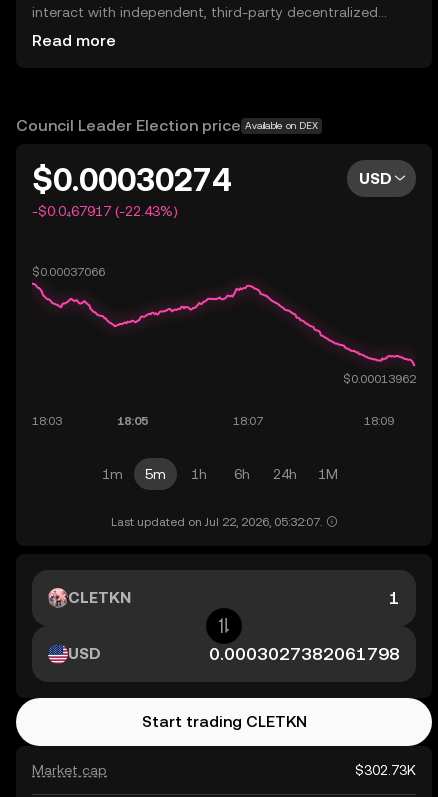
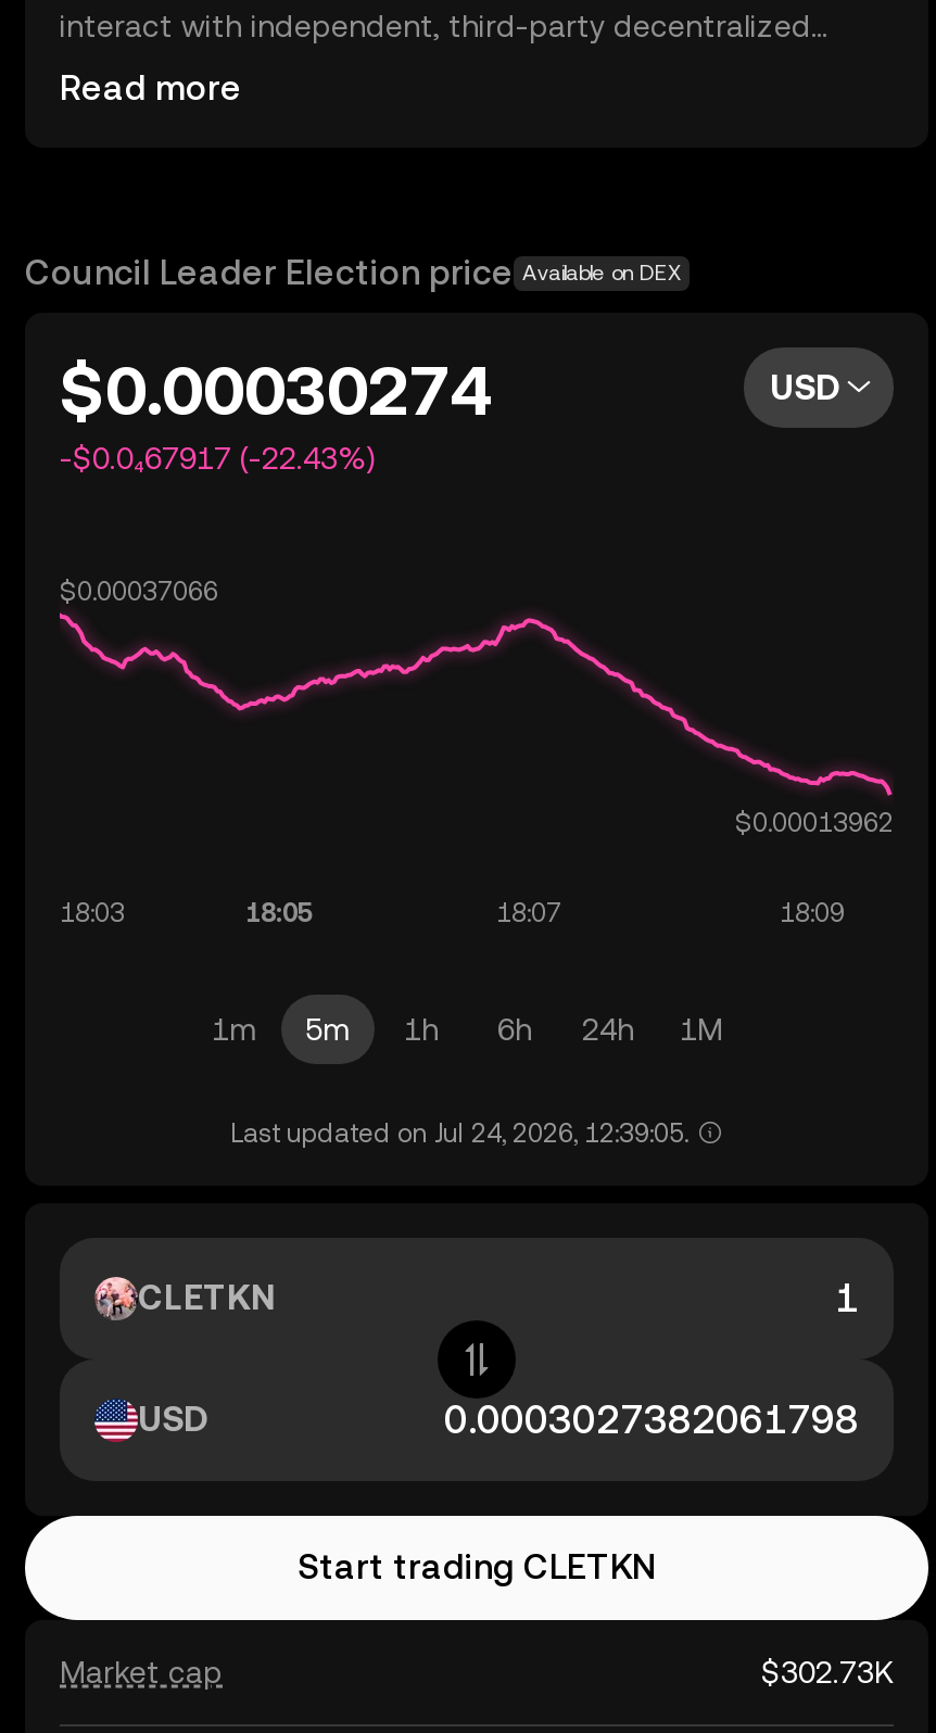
[110,515,321,529] Last updated on Jul 22, 2026, 05:32:07. -> [230,1118,688,1149] Last updated on Jul 24, 2026, 12:39:05.

